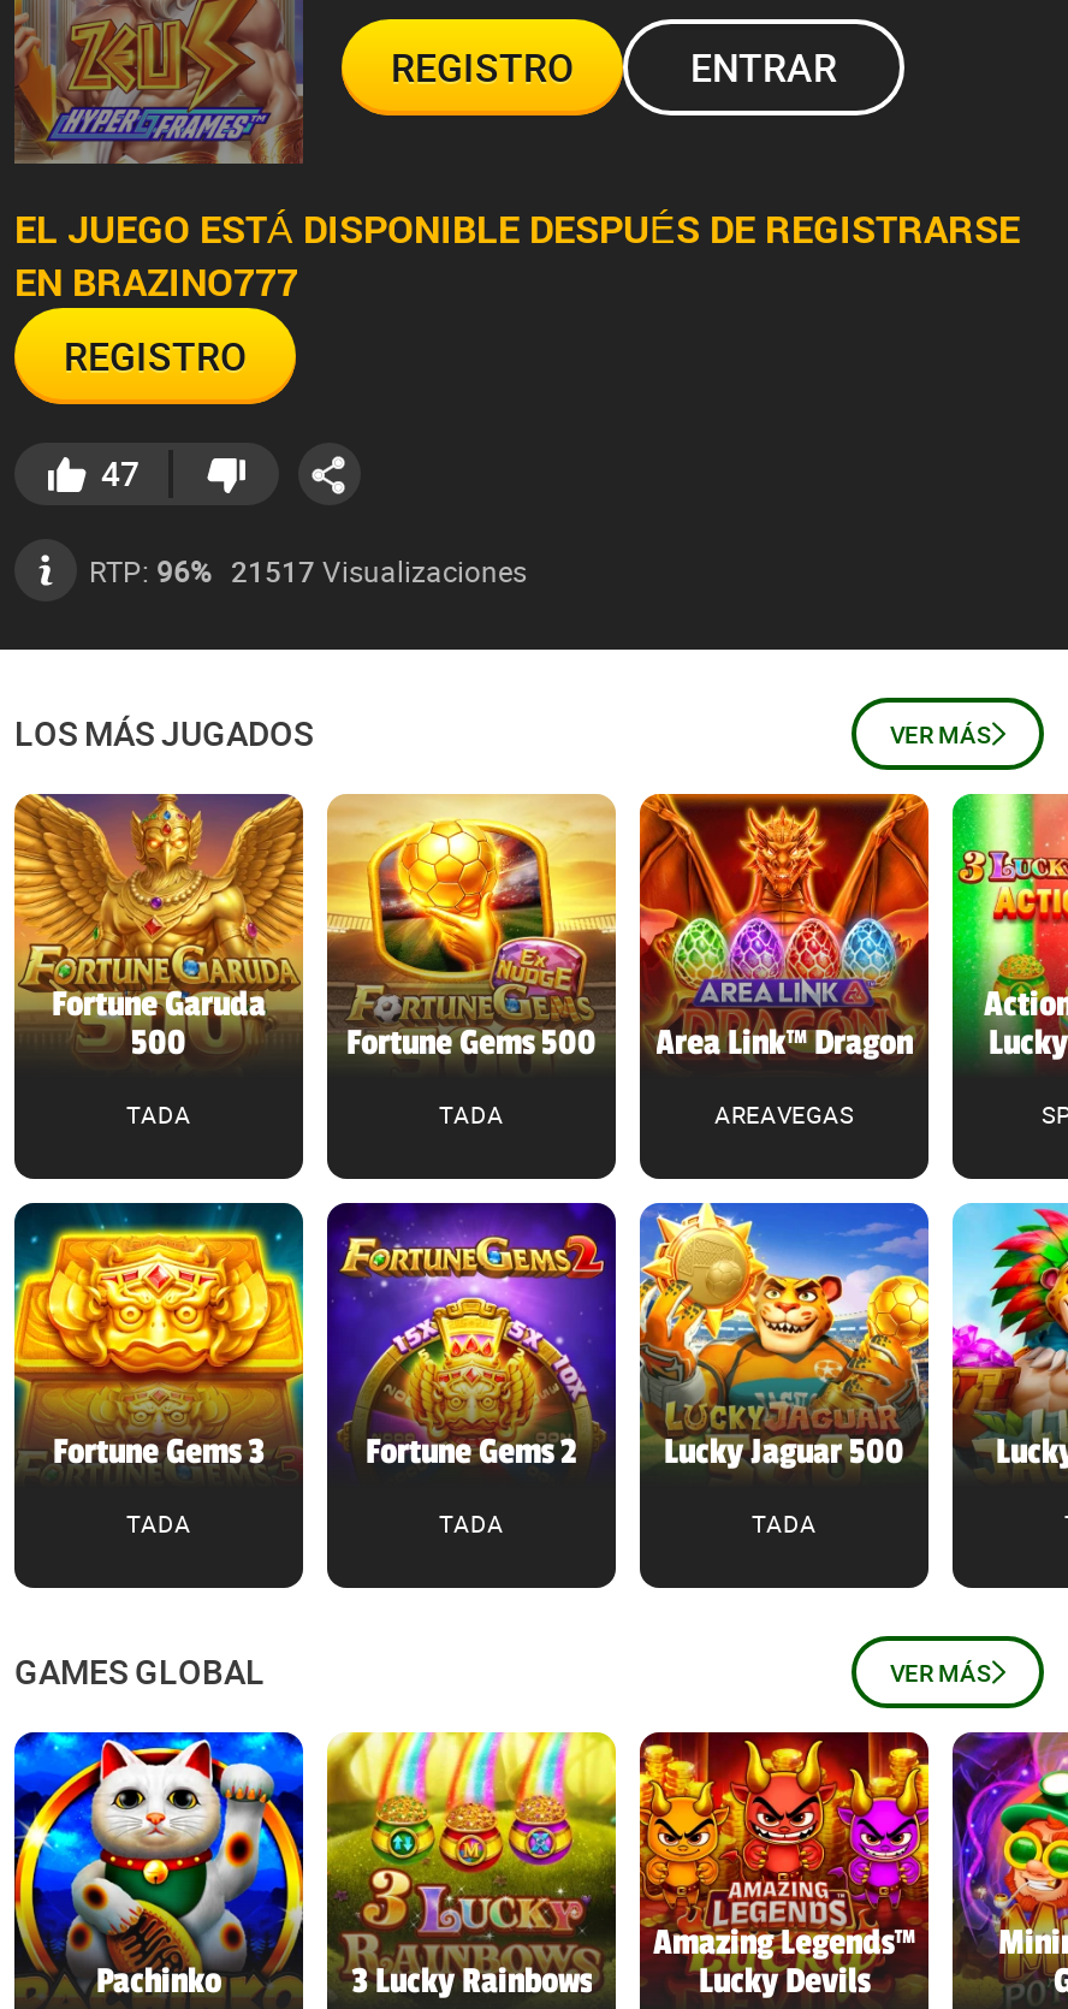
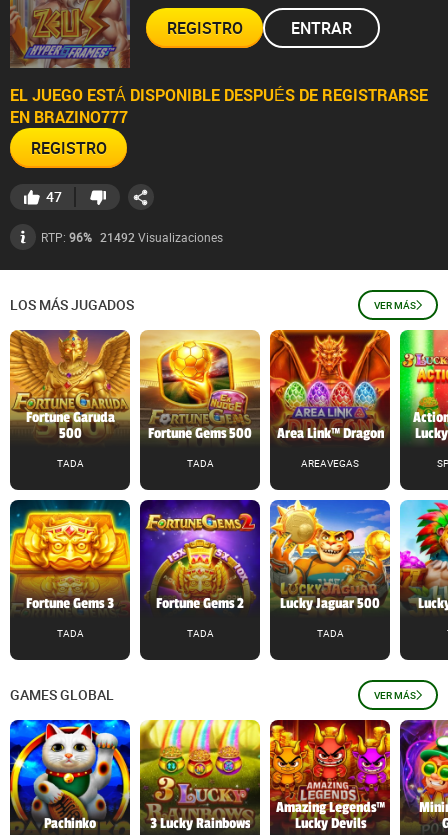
[89,550,527,589] RTP: 96% 21517 Visualizaciones -> [41,229,223,245] RTP: 96% 21492 Visualizaciones

